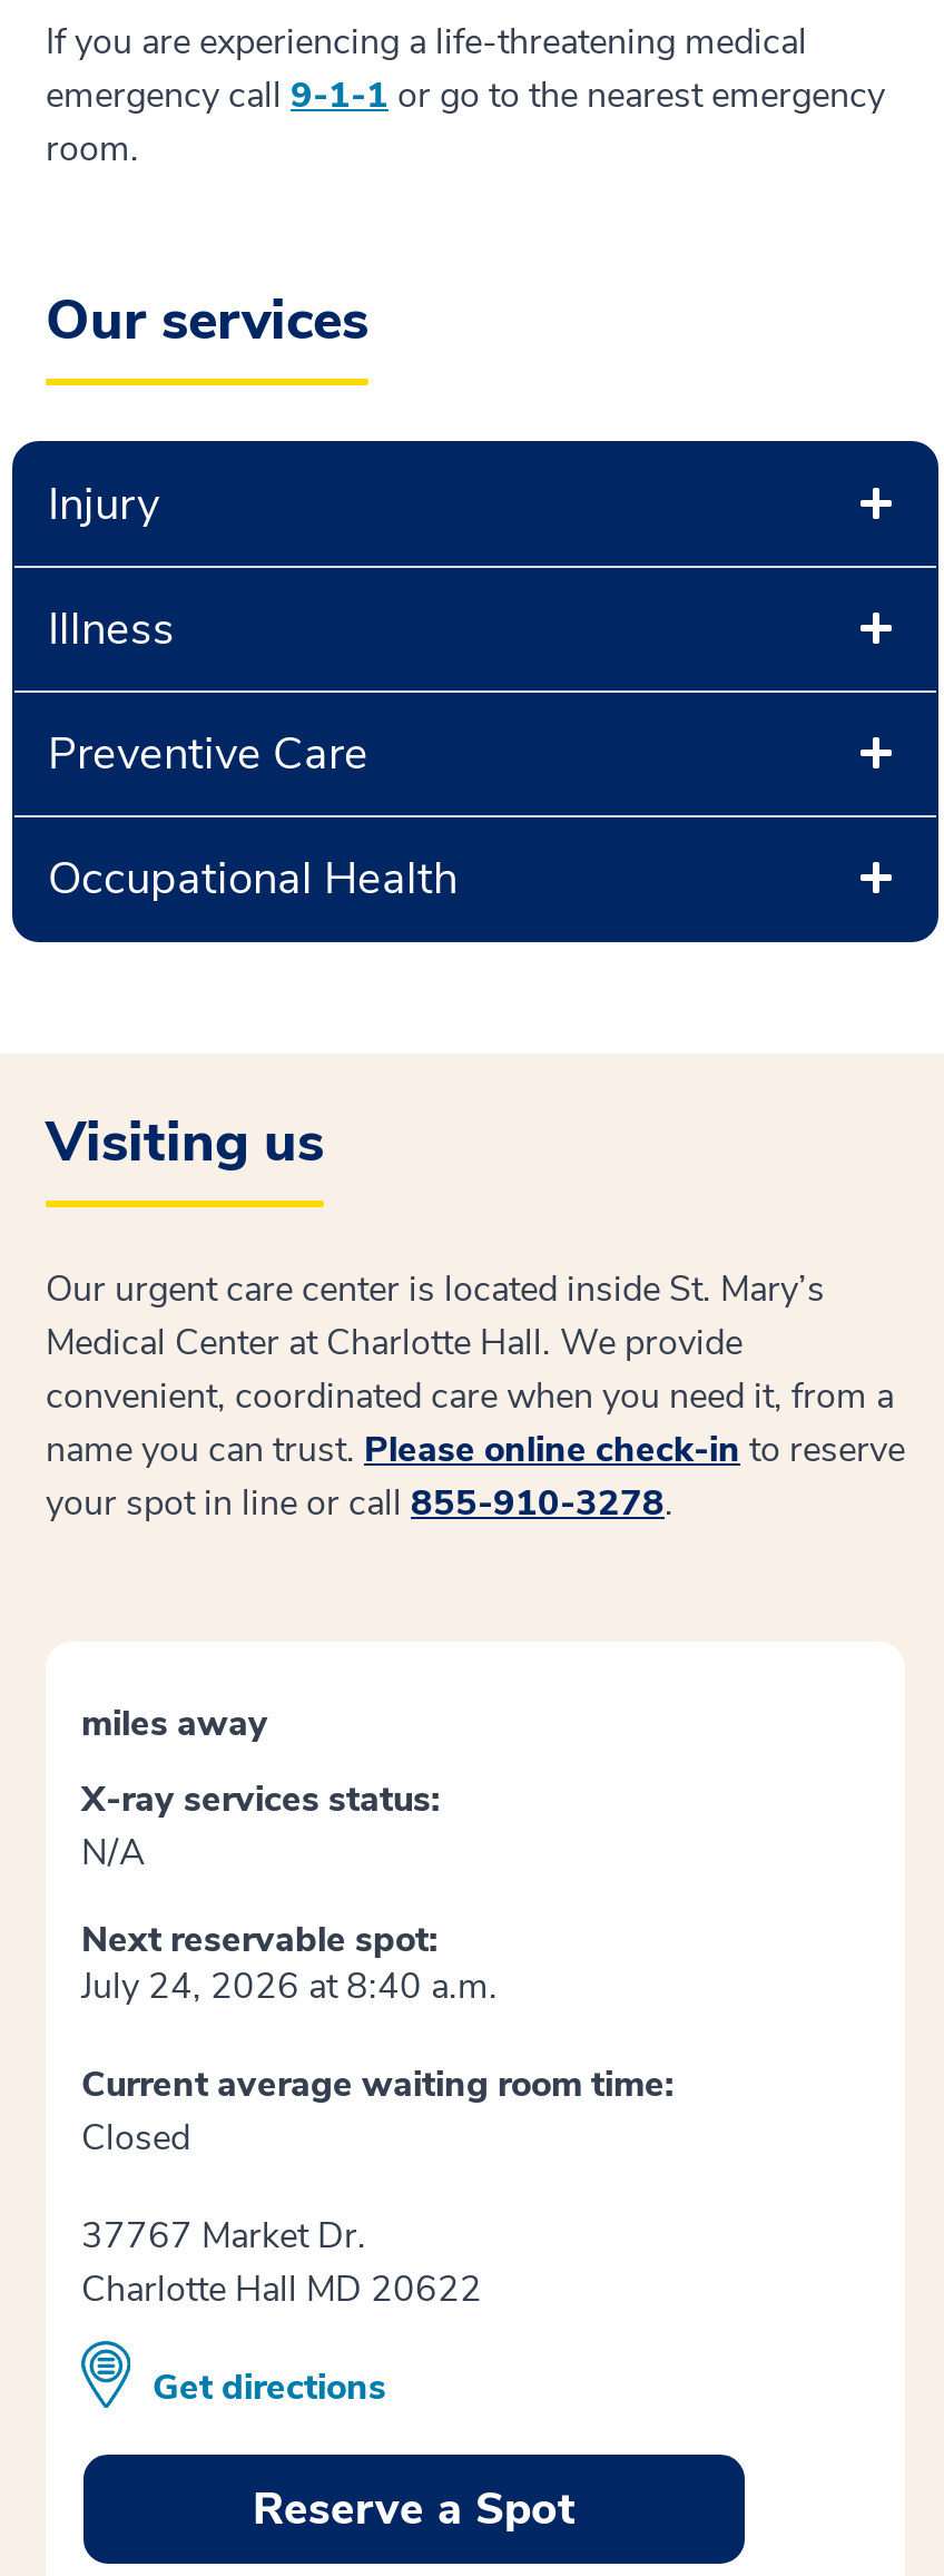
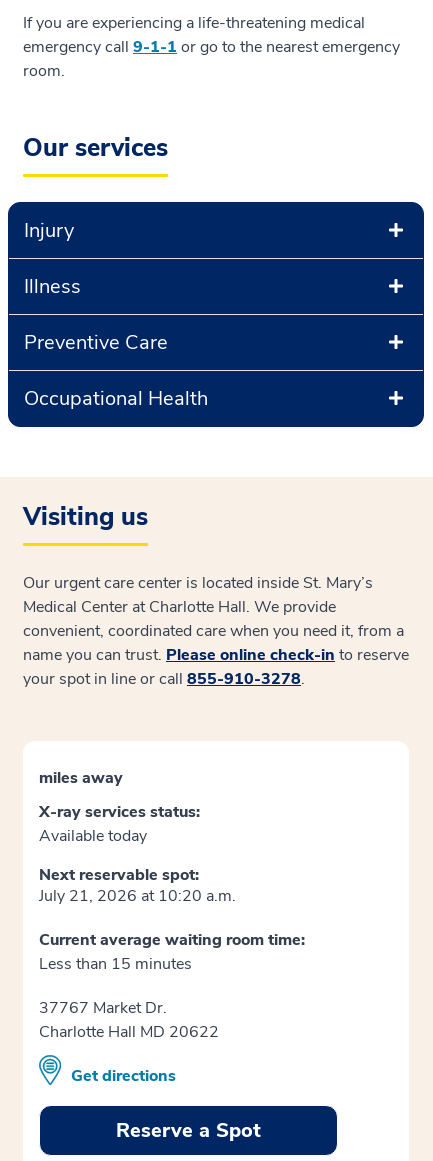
[81,1828,146,1877] N/A -> [39,825,147,847] Available today
[81,1961,498,2010] July 24, 2026 at 8:40 a.m. -> [39,885,236,907] July 21, 2026 at 10:20 a.m.
[81,2113,190,2162] Closed -> [39,953,192,975] Less than 15 minutes

